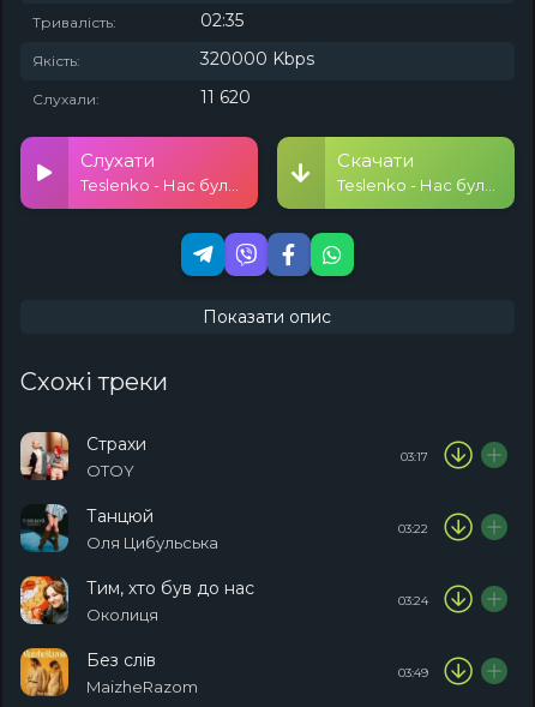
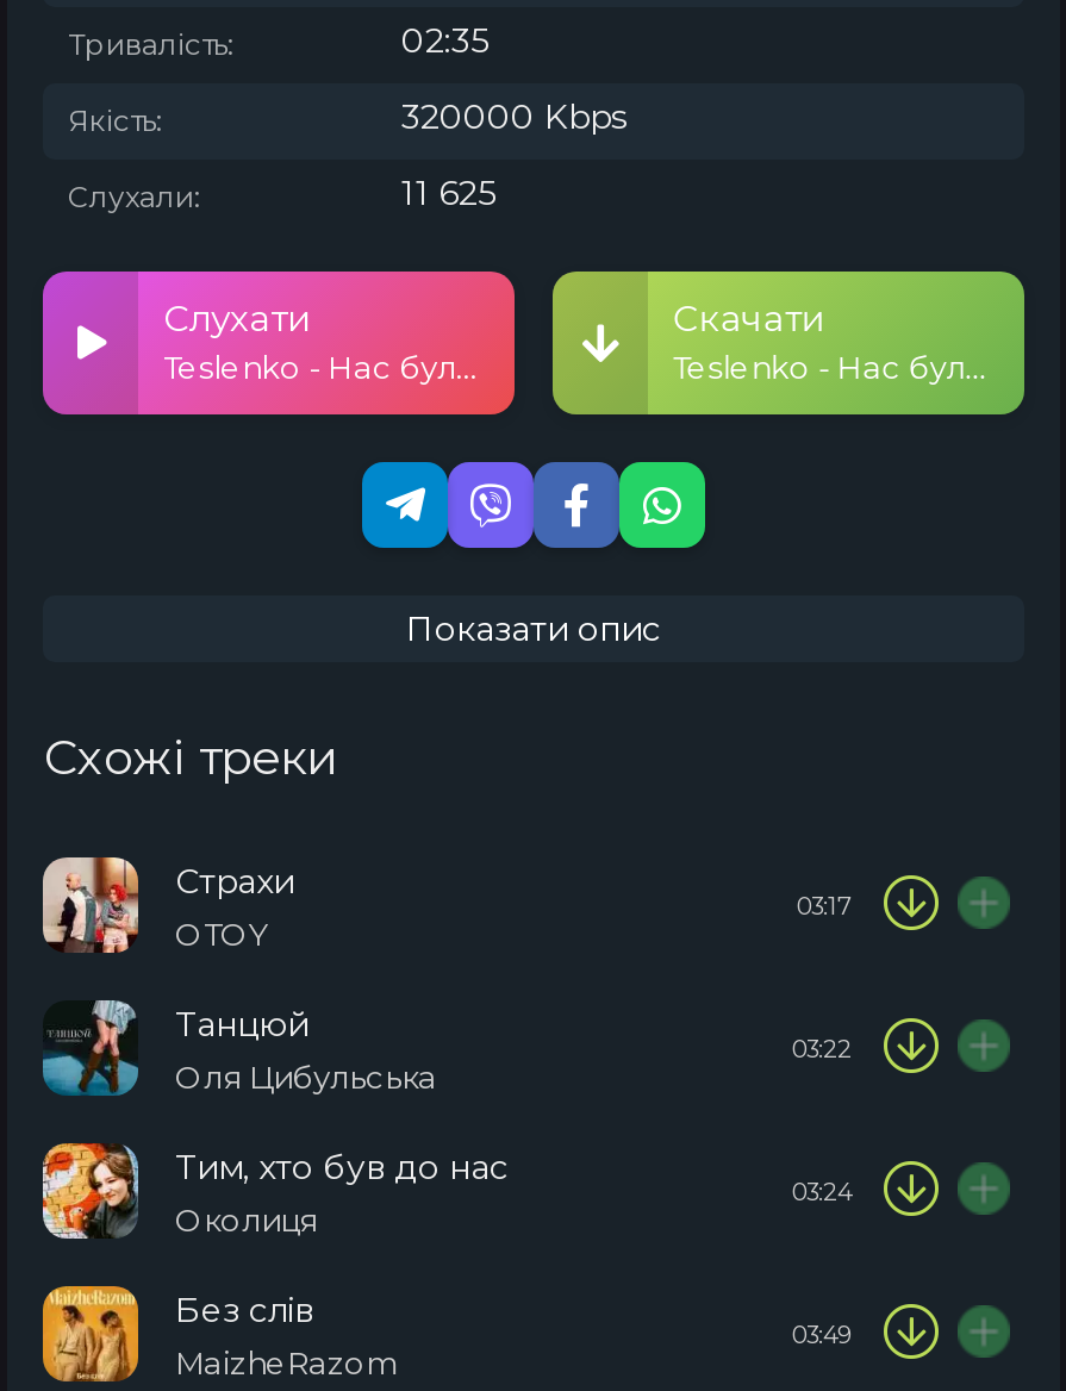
[201,86,251,108] 11 620 -> [401,171,494,214] 11 625

